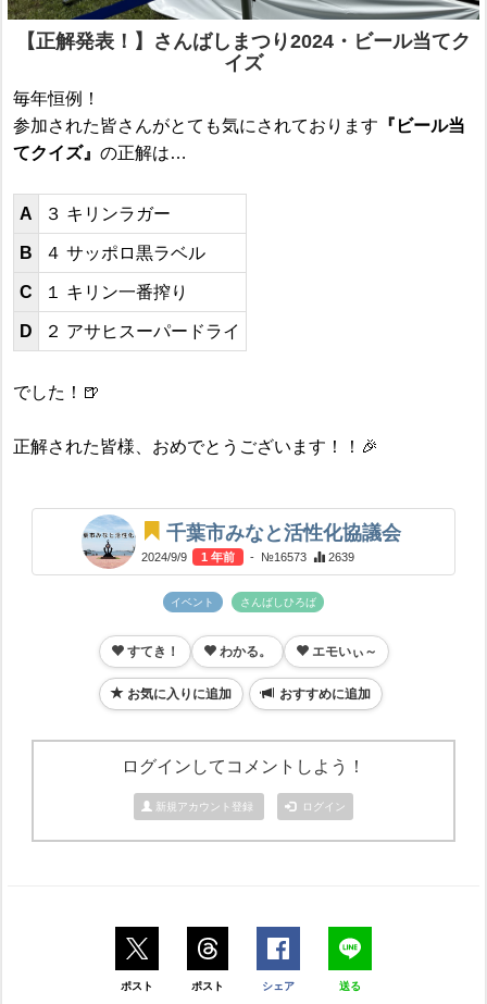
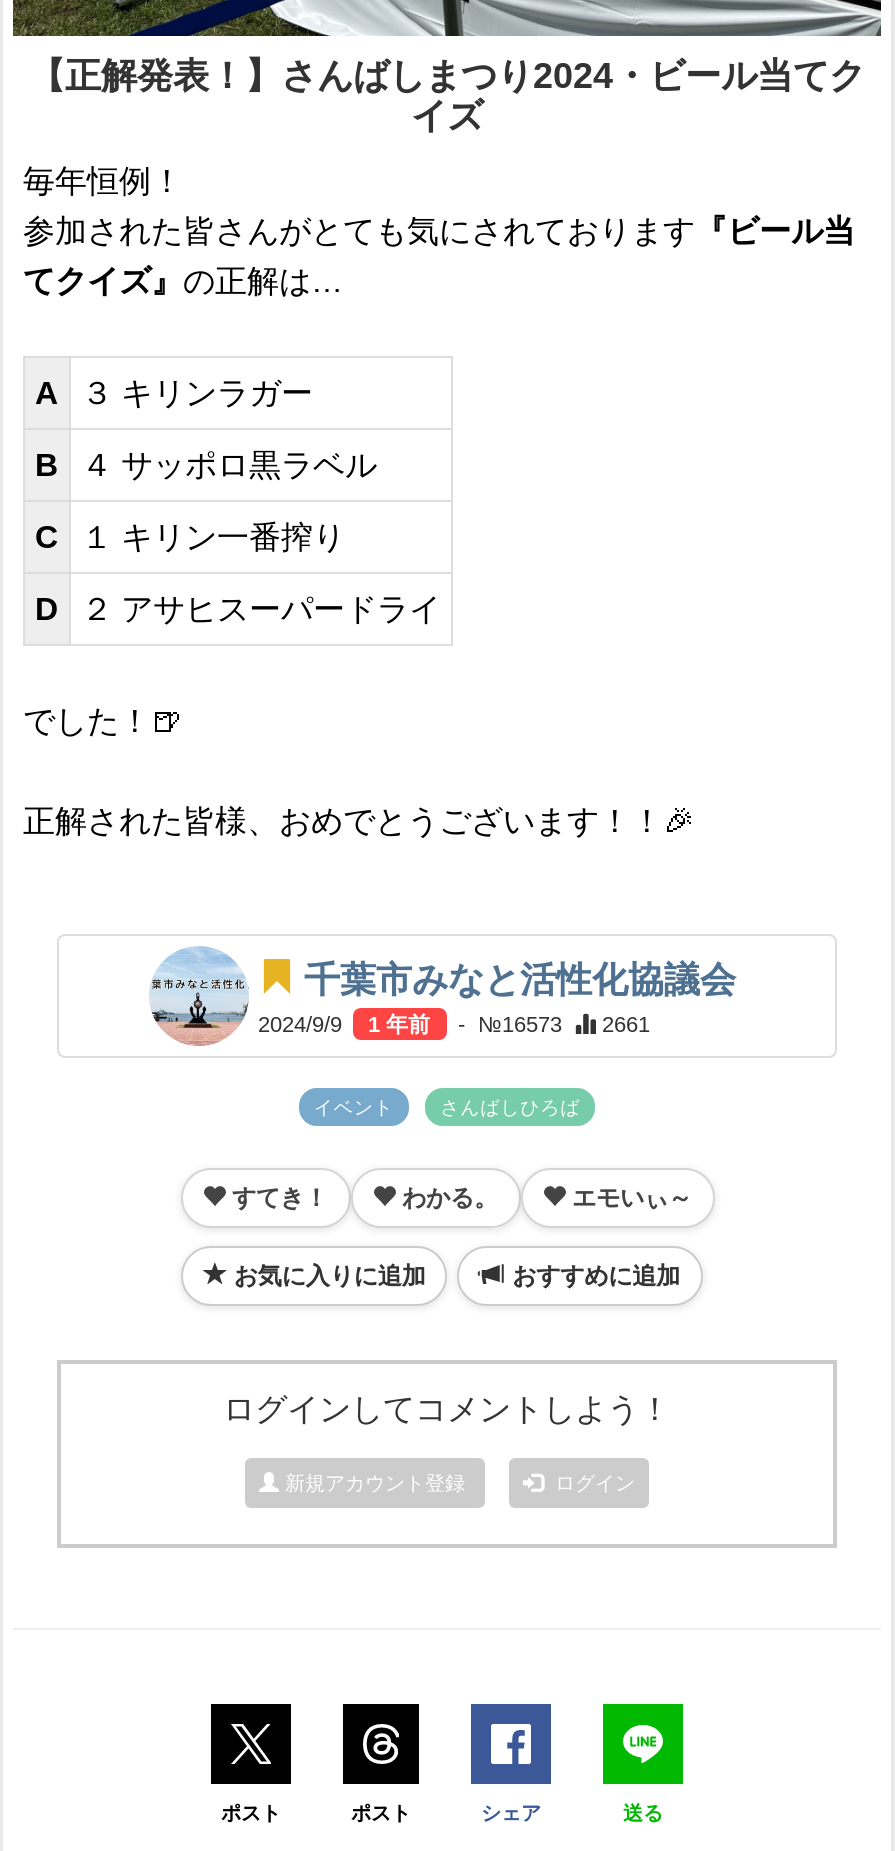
[141,550,354,563] 2024/9/9 1 年前 - №16573 2639 -> [258,1012,650,1036] 2024/9/9 1 年前 - №16573 2661

